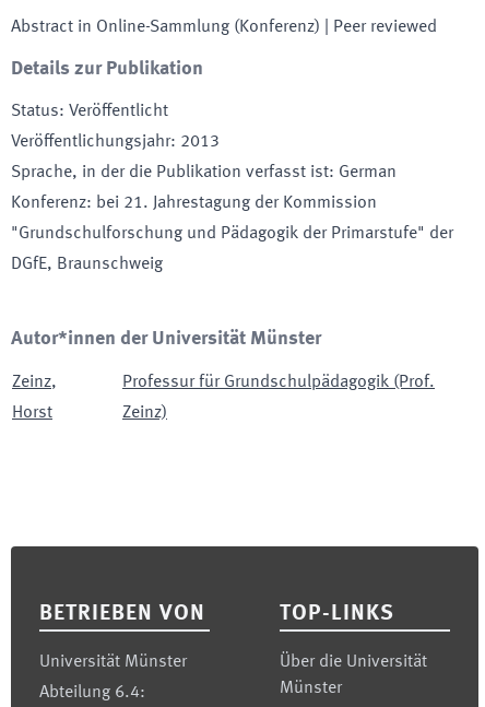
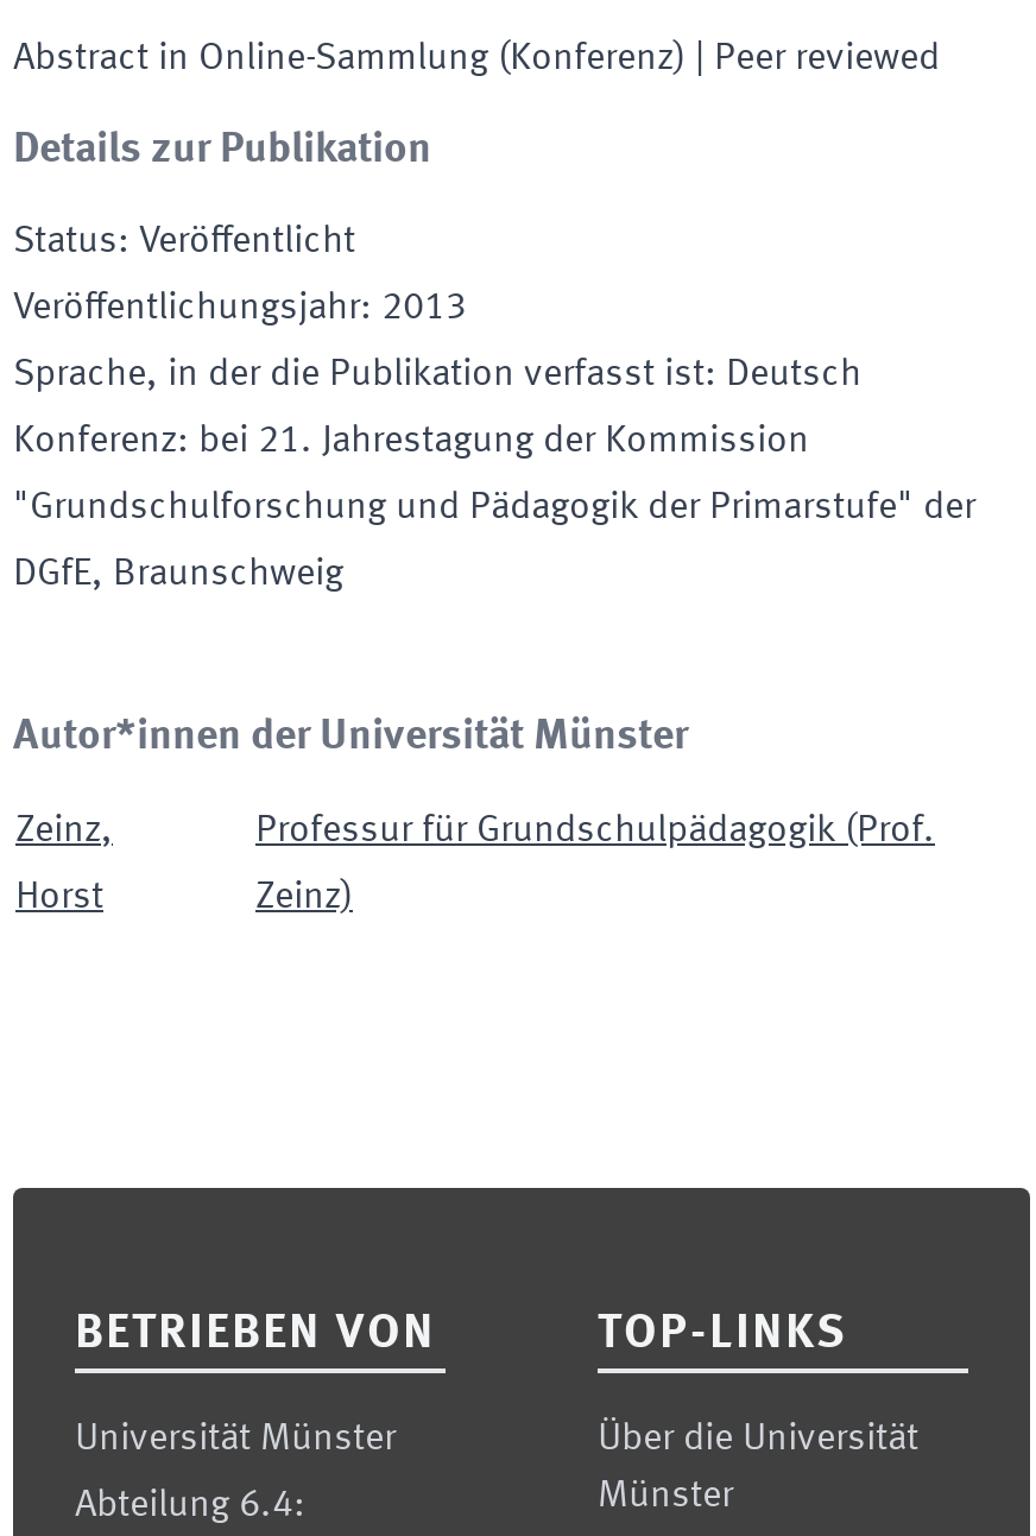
[11,164,397,181] Sprache, in der die Publikation verfasst ist: German -> [13,356,861,394] Sprache, in der die Publikation verfasst ist: Deutsch

